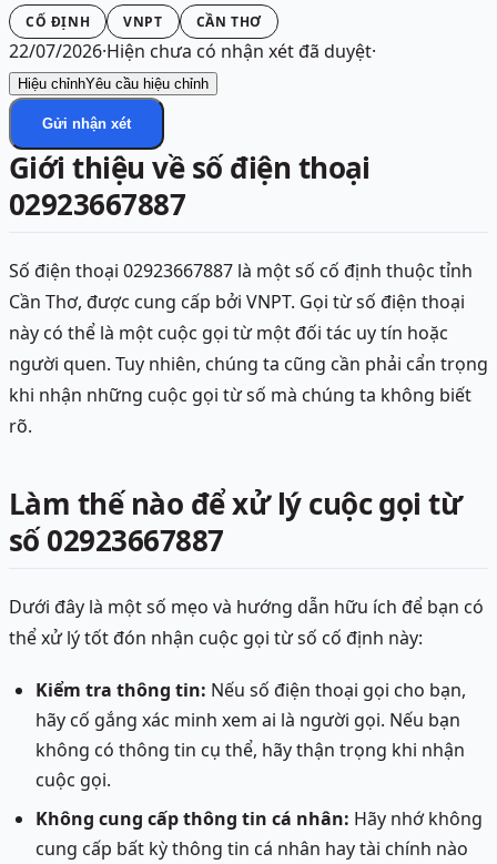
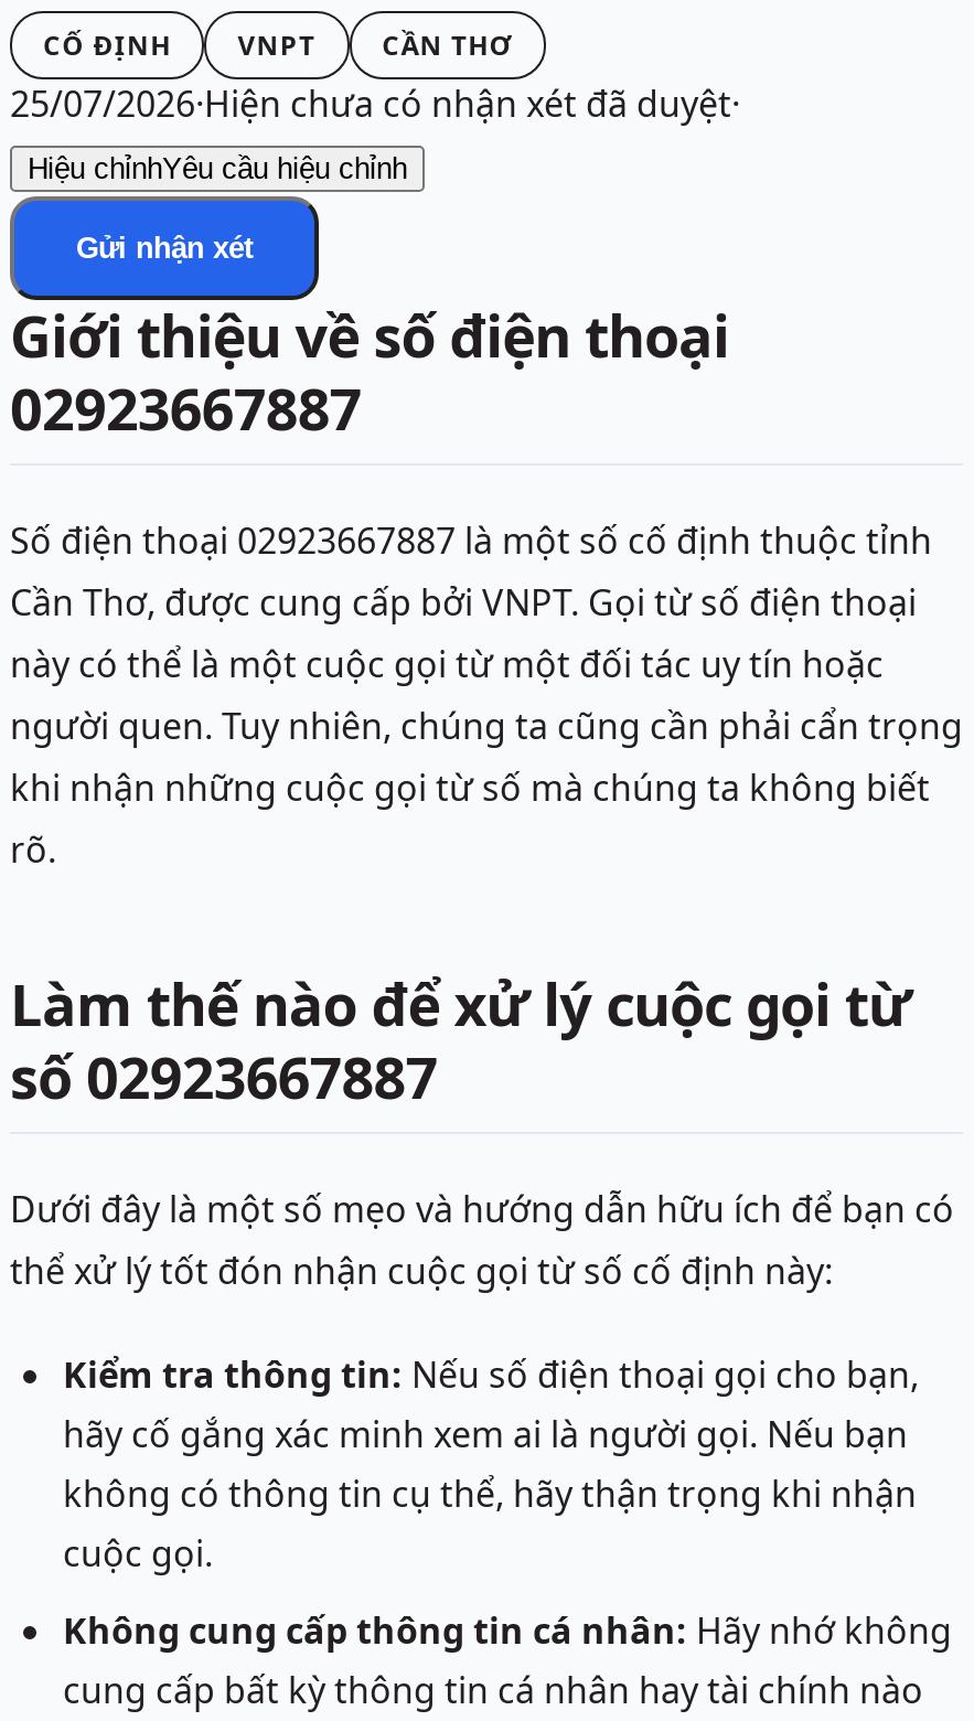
[9,39,376,63] 22/07/2026·Hiện chưa có nhận xét đã duyệt· -> [10,80,740,128] 25/07/2026·Hiện chưa có nhận xét đã duyệt·

